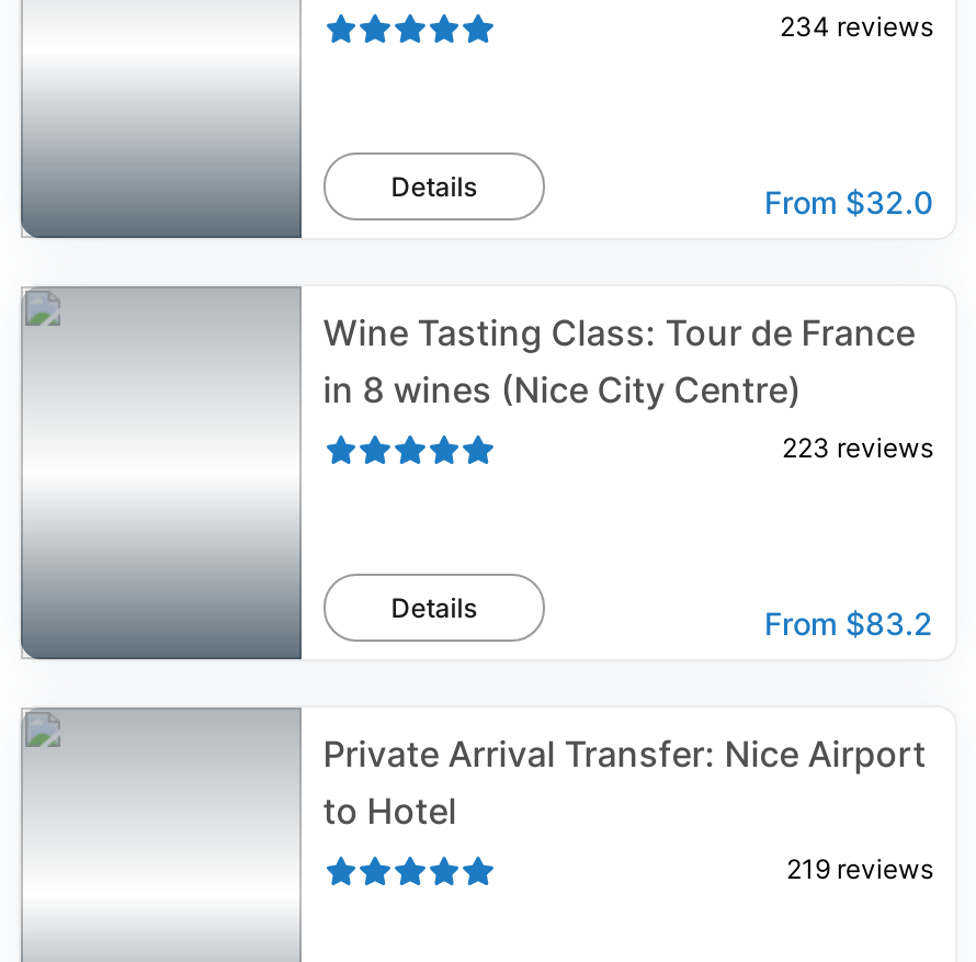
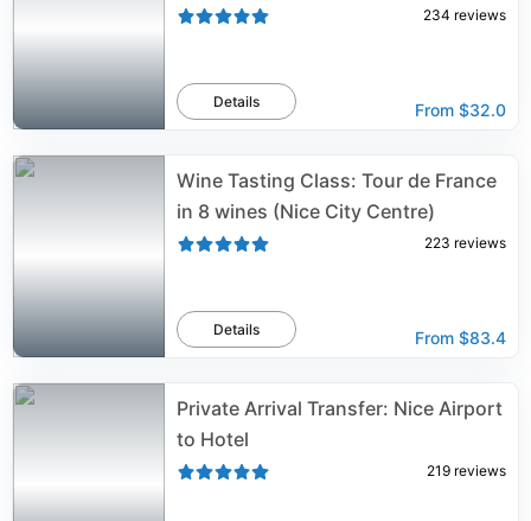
[764,604,933,642] From $83.2 -> [415,328,506,348] From $83.4

